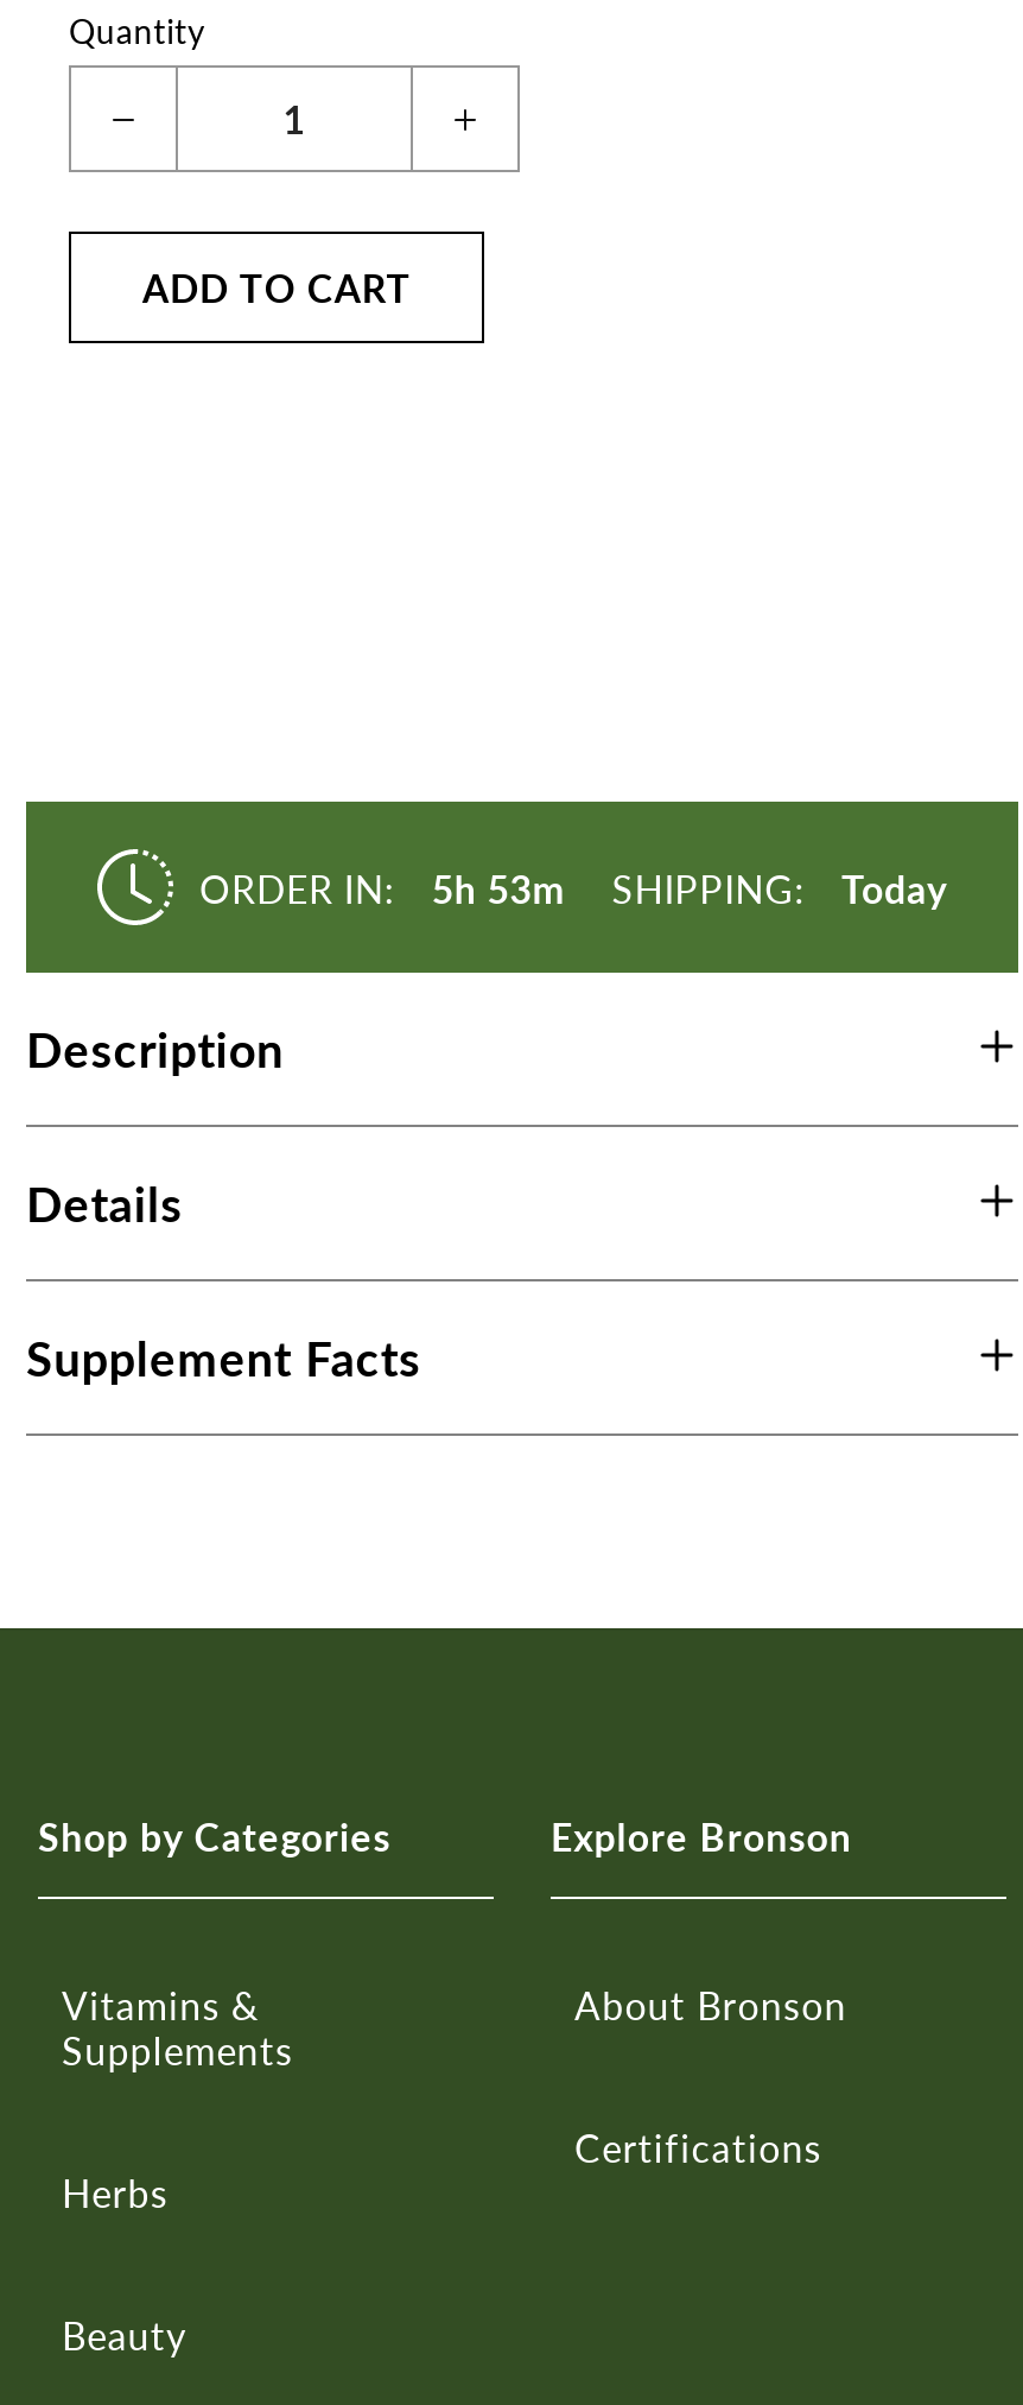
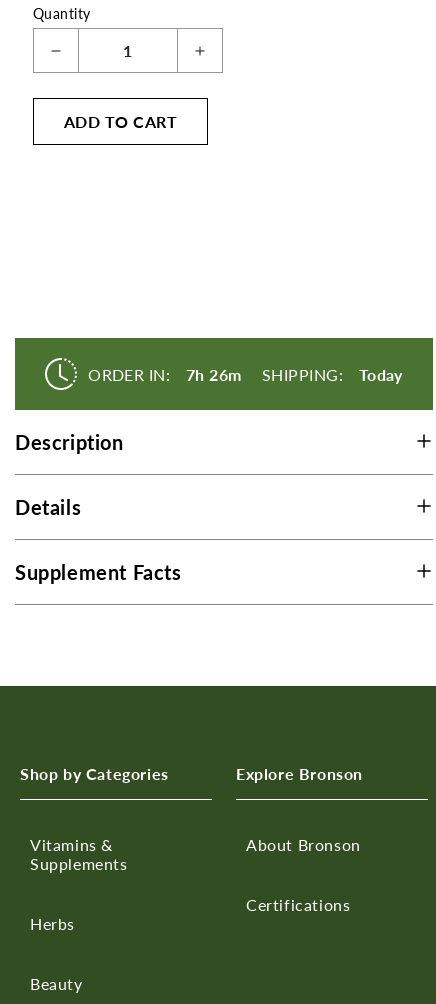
[199,865,564,910] ORDER IN: 5h 53m -> [88,364,242,383] ORDER IN: 7h 26m

